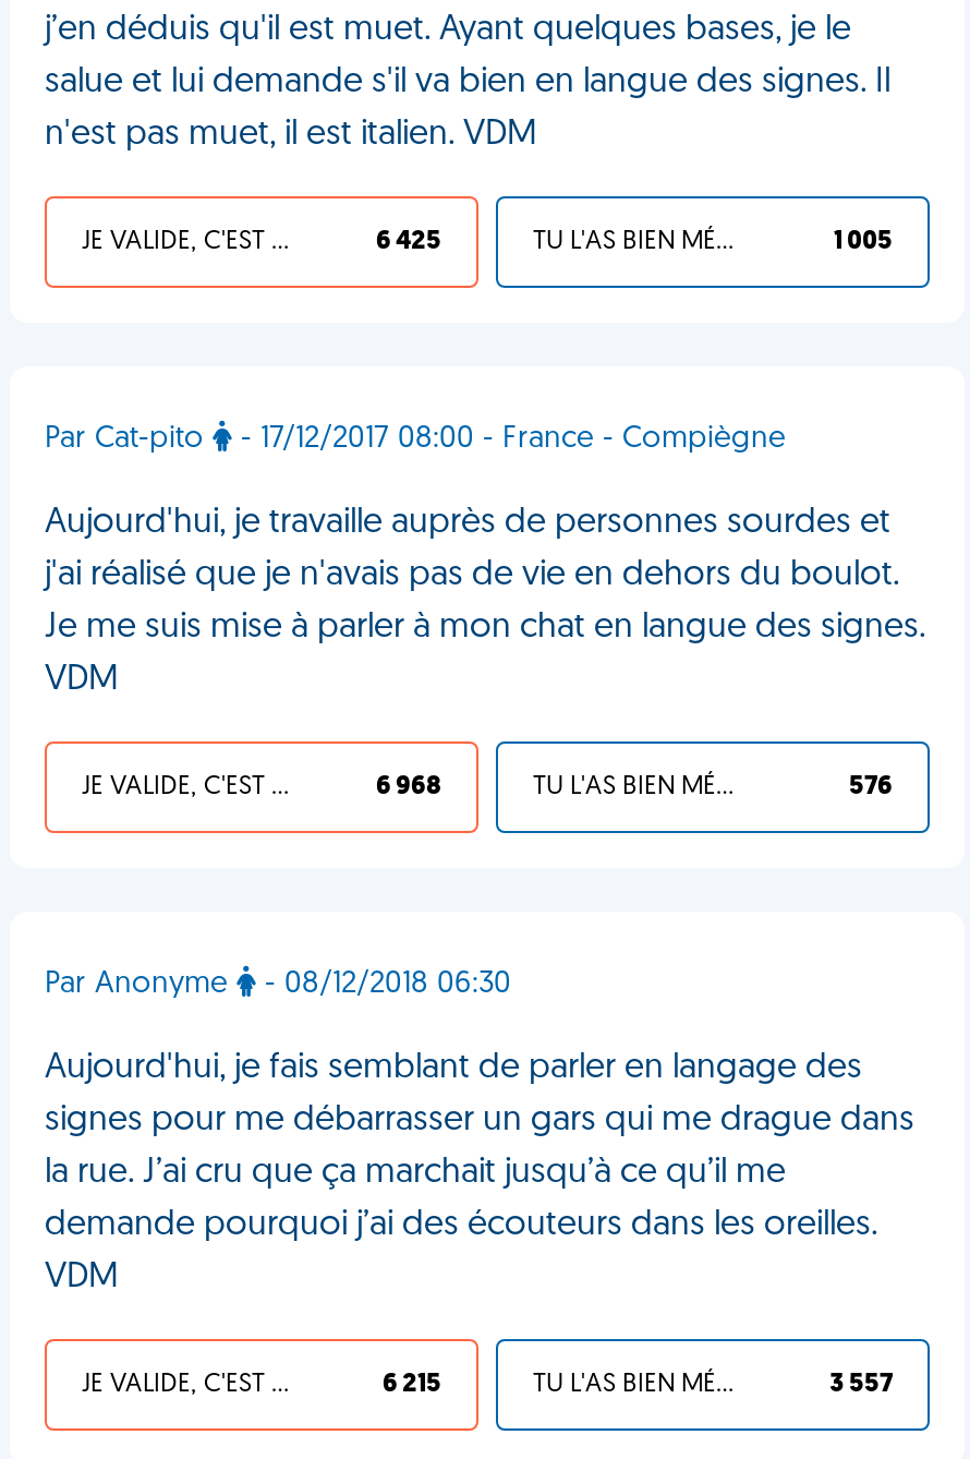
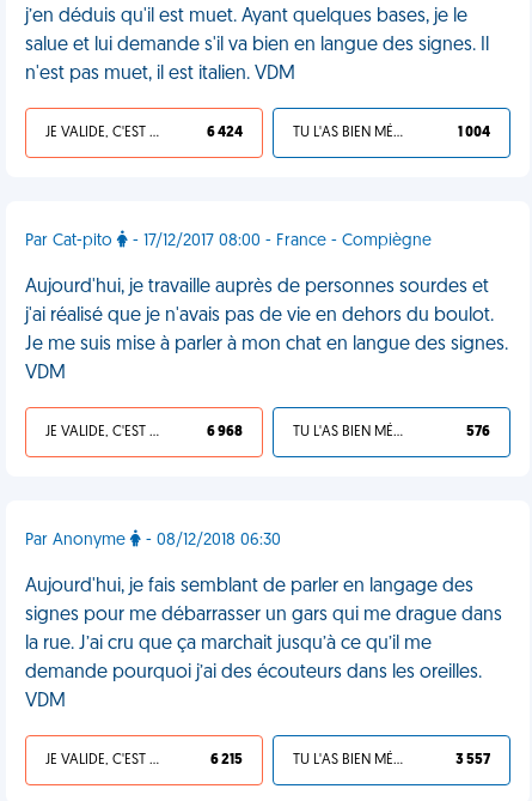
[376,229,441,255] 6 425 -> [207,126,243,140] 6 424
[834,229,893,255] 1 005 -> [458,126,490,140] 1 004

